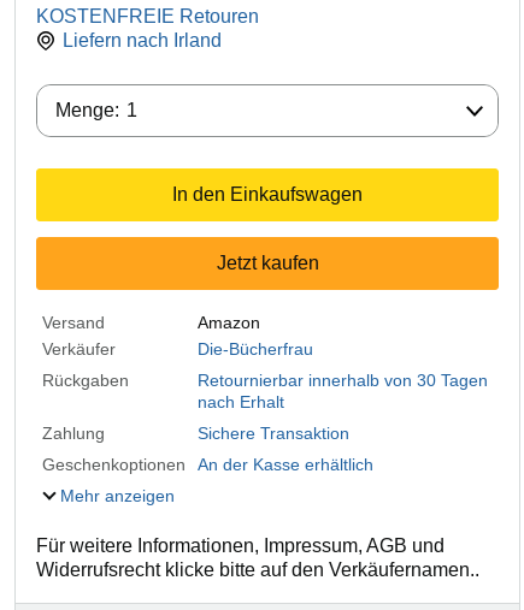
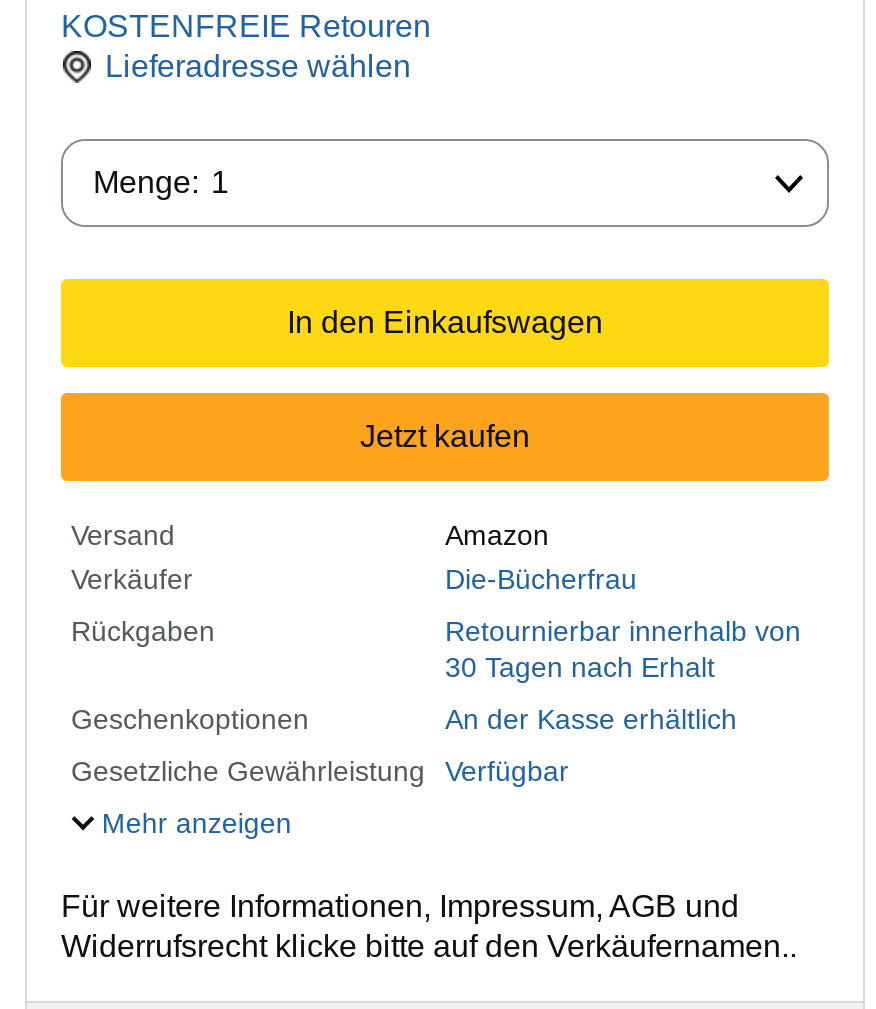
[63,30,222,51] Liefern nach Irland -> [105,49,411,83] Lieferadresse wählen
[42,371,488,443] Retournierbar innerhalb von 30 Tagen | nach Erhalt | Zahlung | Sichere Transaktion -> [445,615,801,683] Retournierbar innerhalb von | 30 Tagen nach Erhalt
moved [42,455,373,474] -> [71,703,737,735]: Geschenkoptionen | An der Kasse erhältlich
none -> [71,755,569,787] Gesetzliche Gewährleistung | Verfügbar

